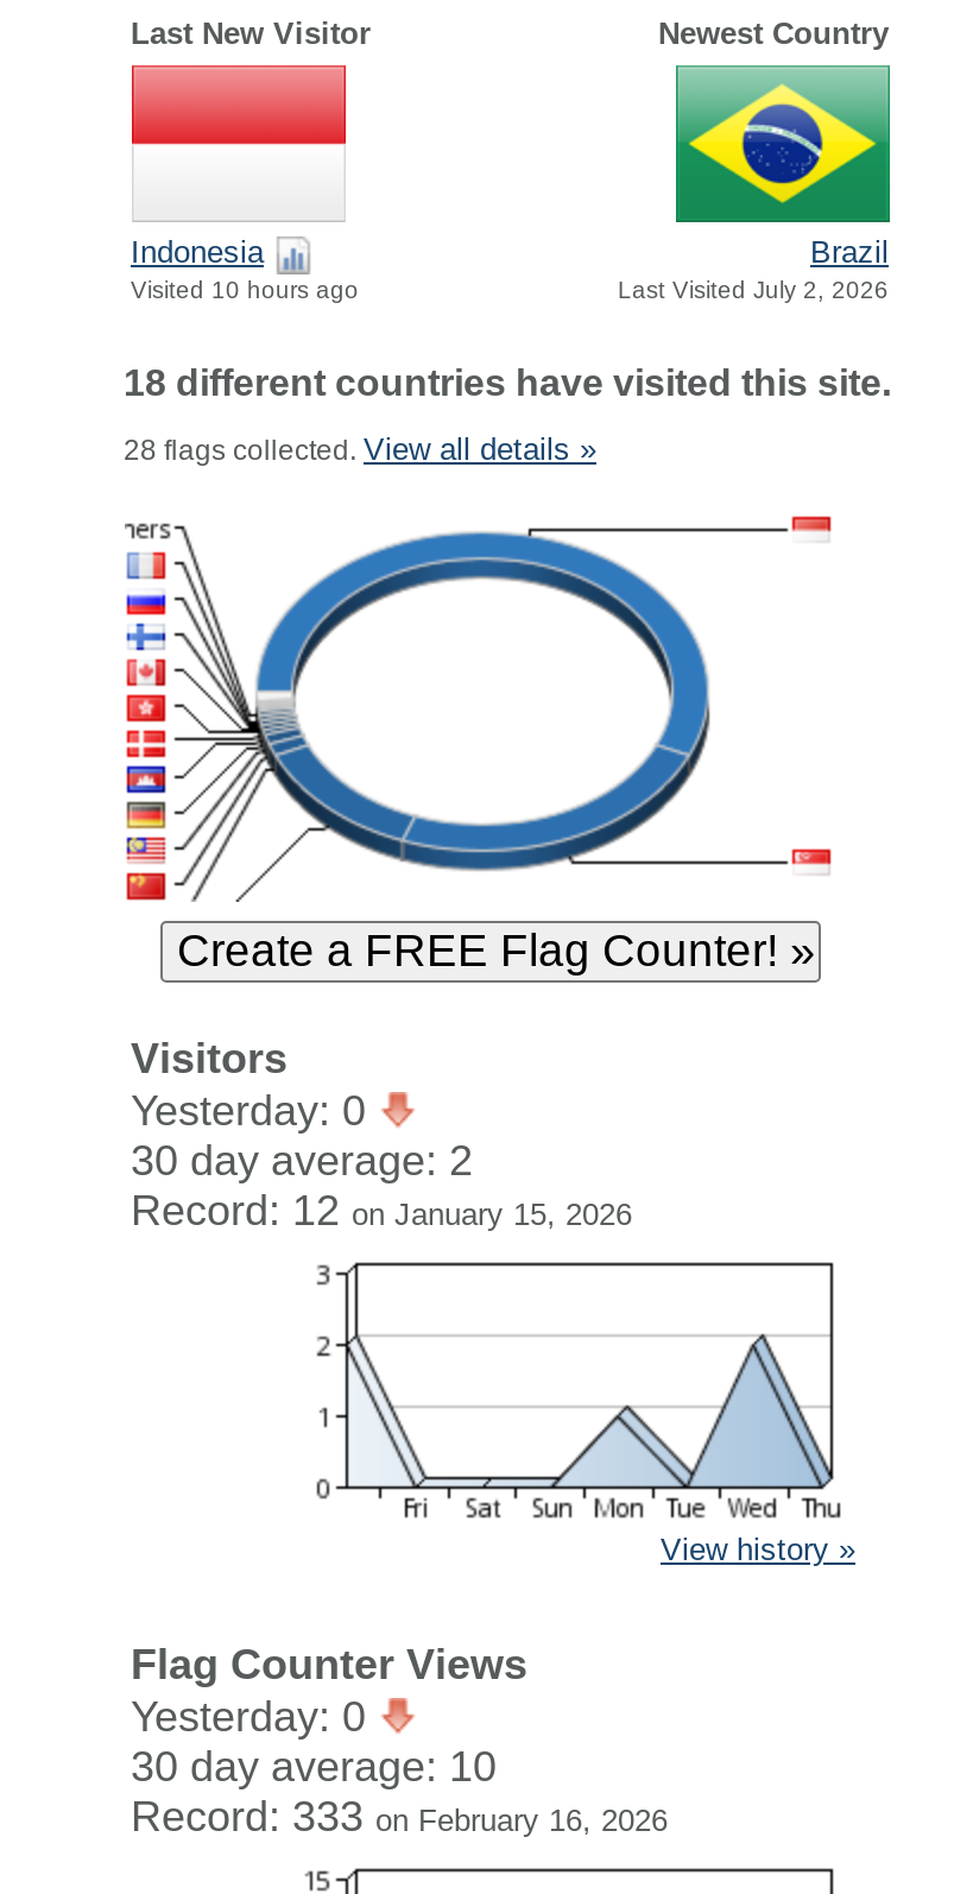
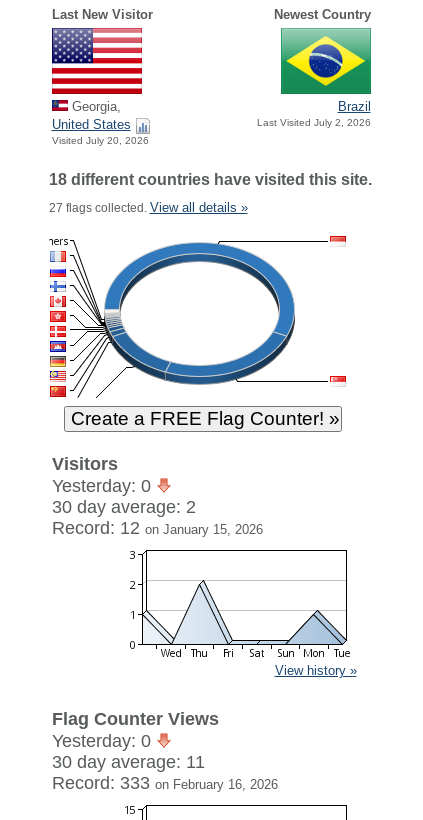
[129,63,359,304] [image] | Indonesia | Visited 10 hours ago -> [51,27,148,146] [image] | Georgia, | United States | Visited July 20, 2026
[124,431,596,467] 28 flags collected. View all details » -> [48,200,247,215] 27 flags collected. View all details »
[346,1334,840,1517] [image] -> [142,580,349,658] [image]
[131,1743,497,1791] 30 day average: 10 -> [51,752,204,772] 30 day average: 11

